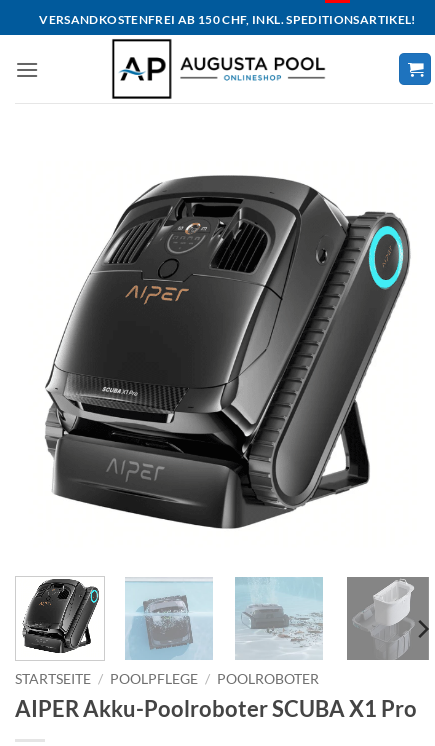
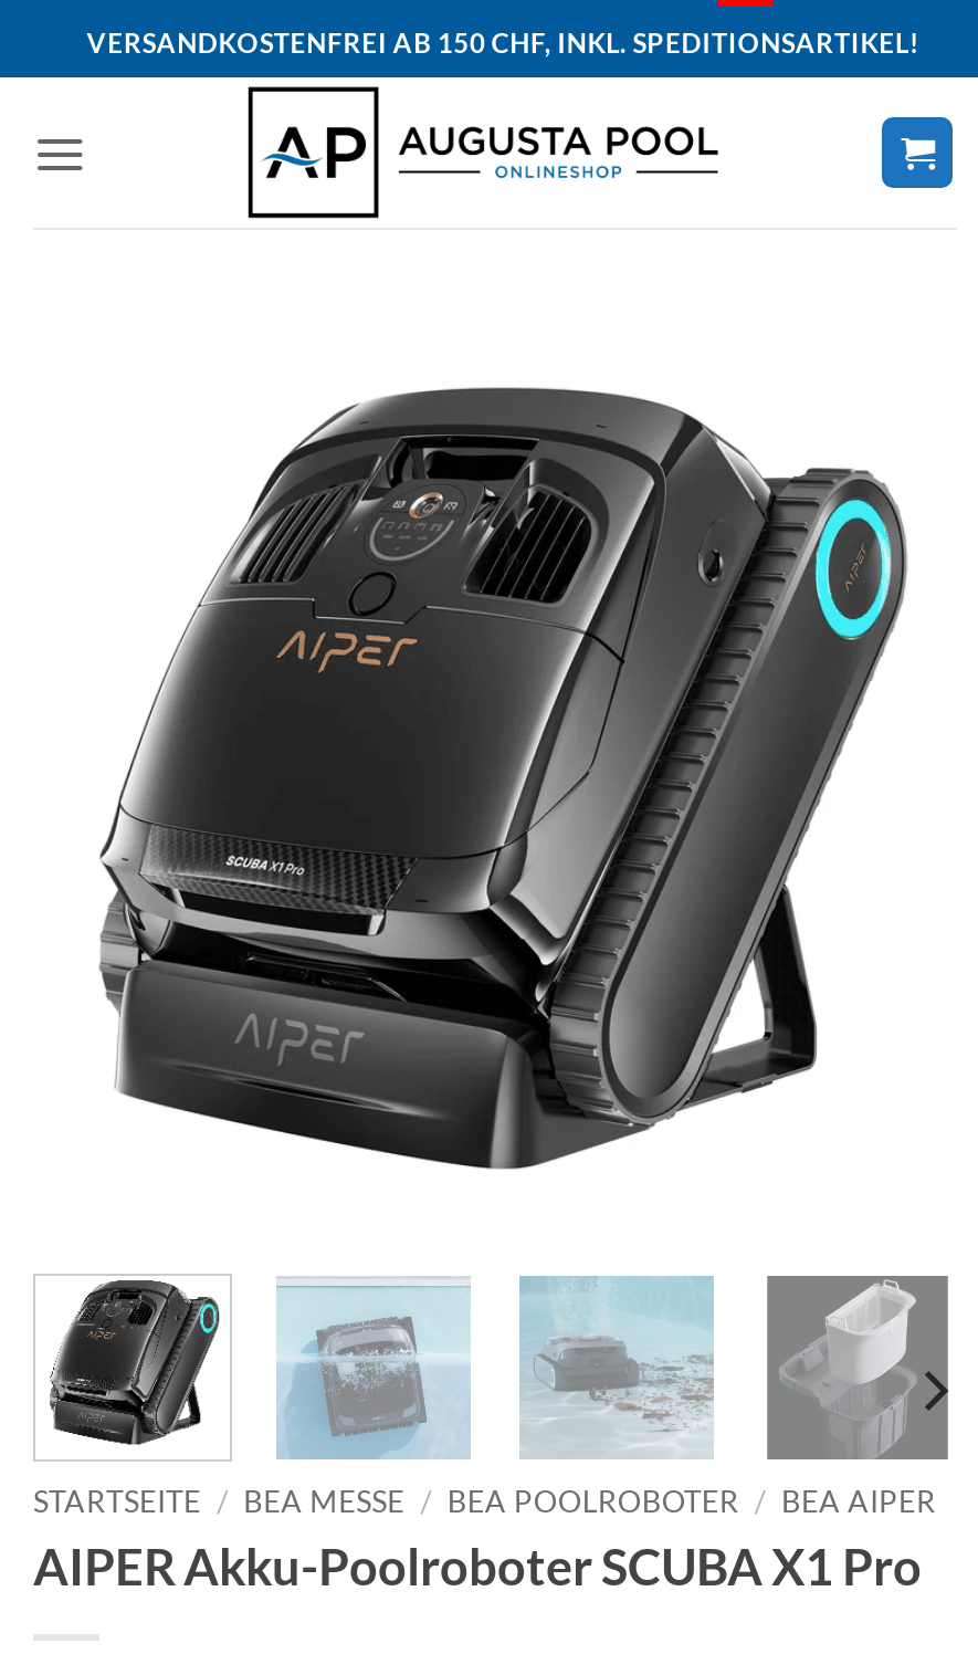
[15,671,319,687] STARTSEITE / POOLPFLEGE / POOLROBOTER -> [33,1484,936,1519] STARTSEITE / BEA MESSE / BEA POOLROBOTER / BEA AIPER

